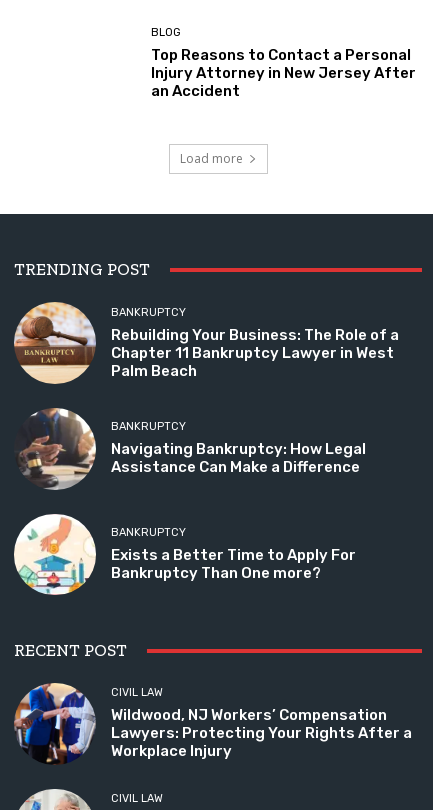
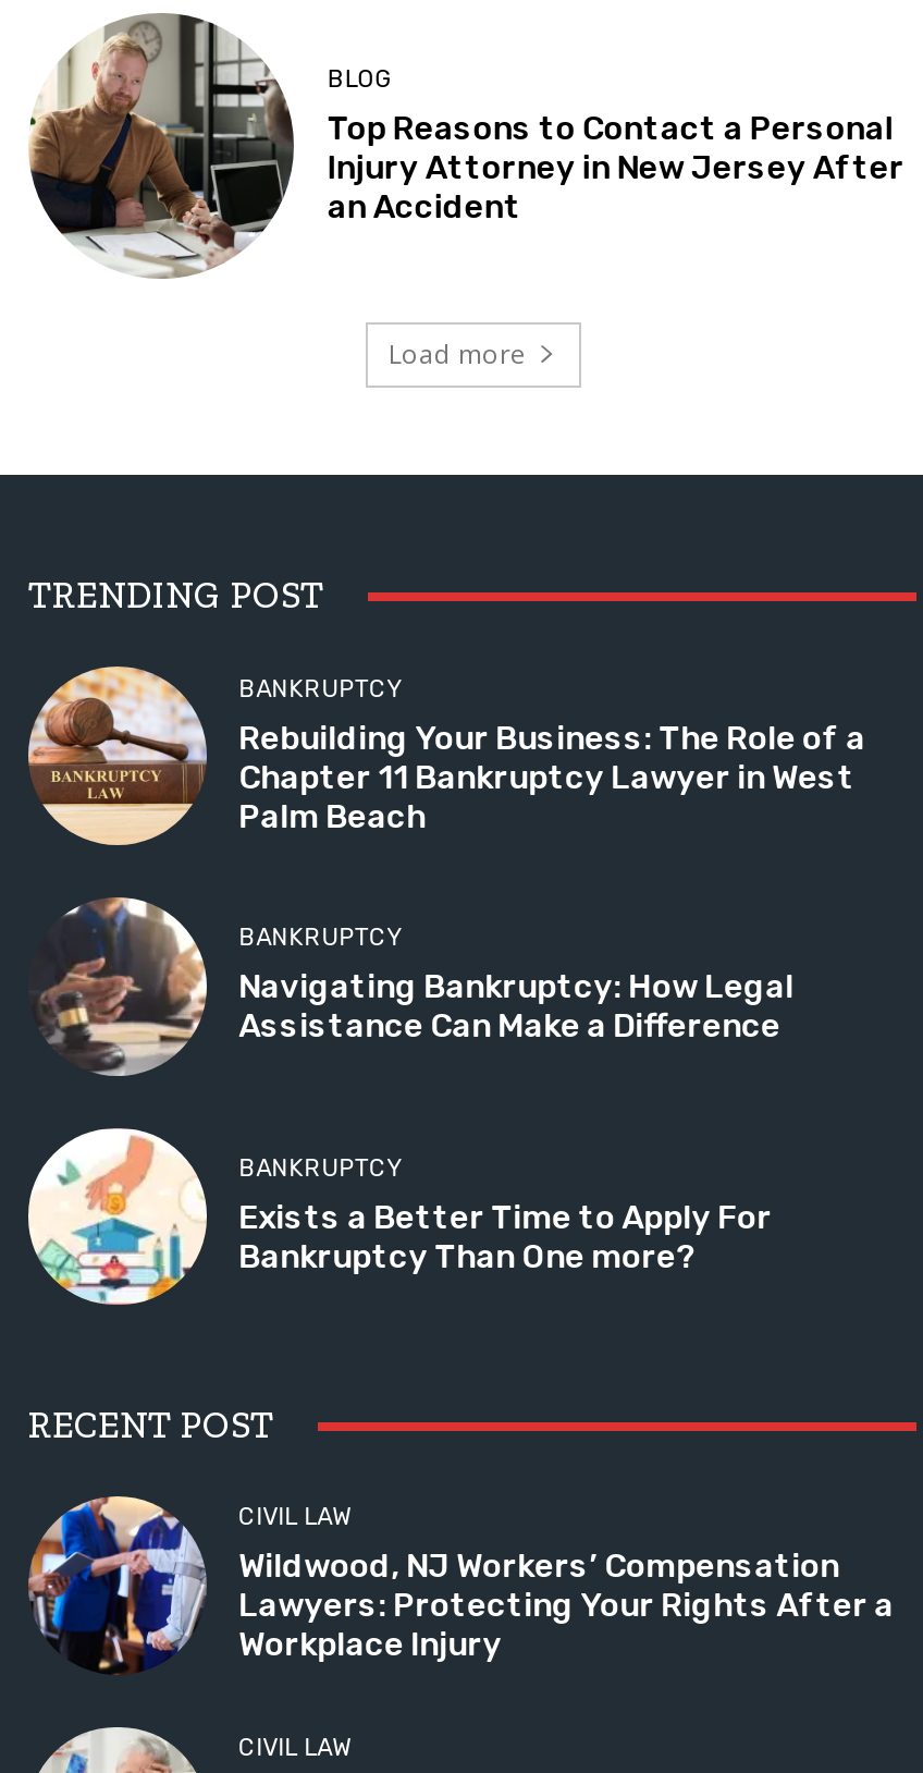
none -> [28,11,296,281] [image]

